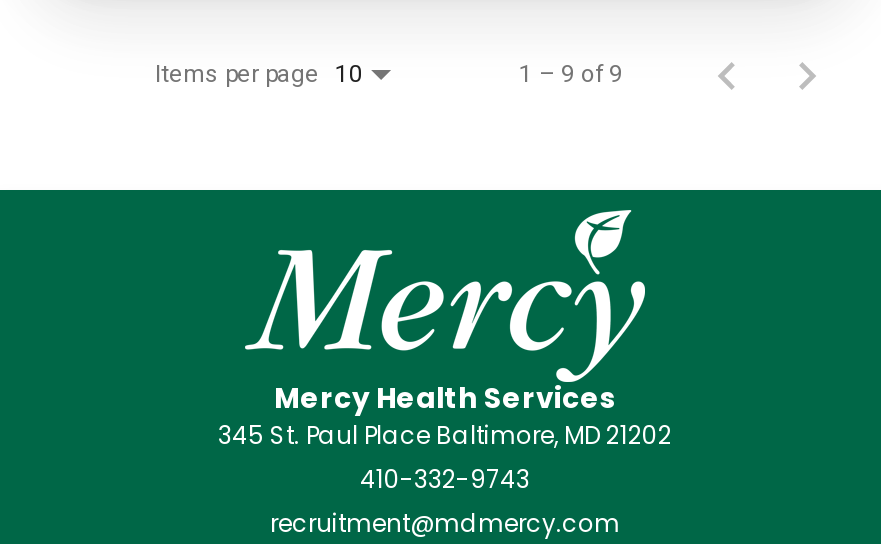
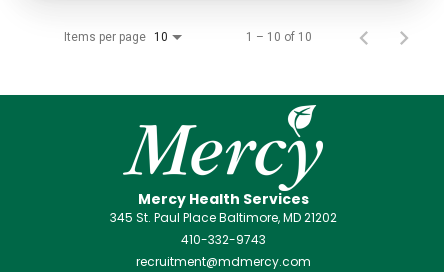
[519,59,623,87] 1 – 9 of 9 -> [246,30,312,44] 1 – 10 of 10

